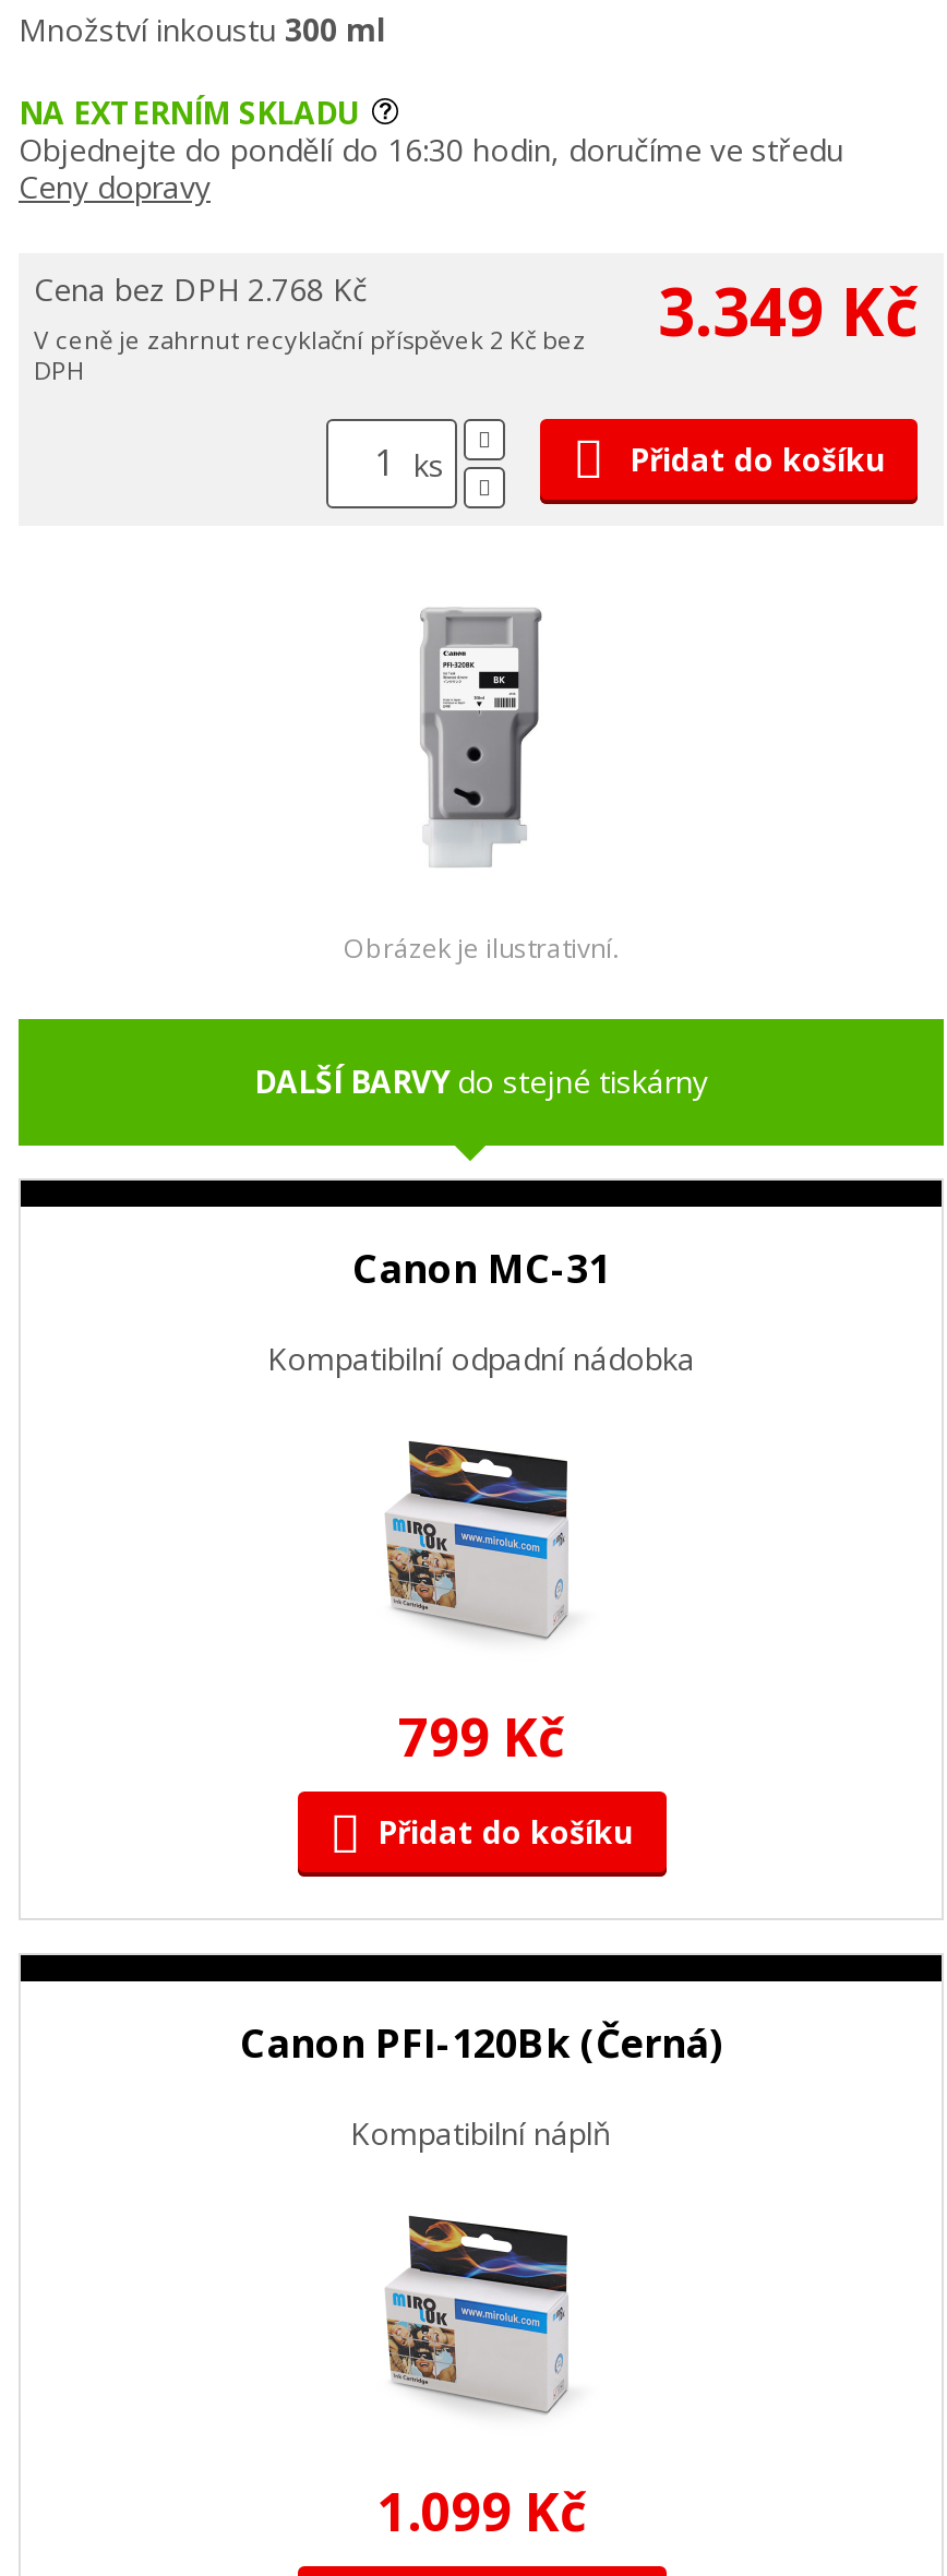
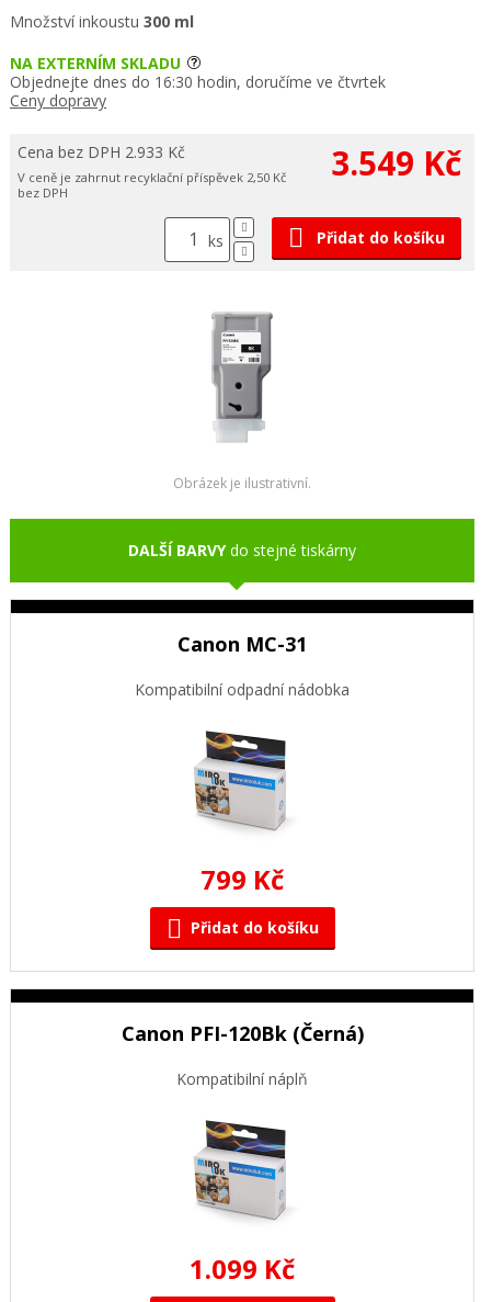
[19,128,843,169] Objednejte do pondělí do 16:30 hodin, doručíme ve středu -> [10,71,386,92] Objednejte dnes do 16:30 hodin, doručíme ve čtvrtek
[34,267,586,386] Cena bez DPH 2.768 Kč | V ceně je zahrnut recyklační příspěvek 2 Kč bez | DPH -> [18,141,286,201] Cena bez DPH 2.933 Kč | V ceně je zahrnut recyklační příspěvek 2,50 Kč | bez DPH
[658,265,918,355] 3.349 Kč -> [331,140,461,185] 3.549 Kč

